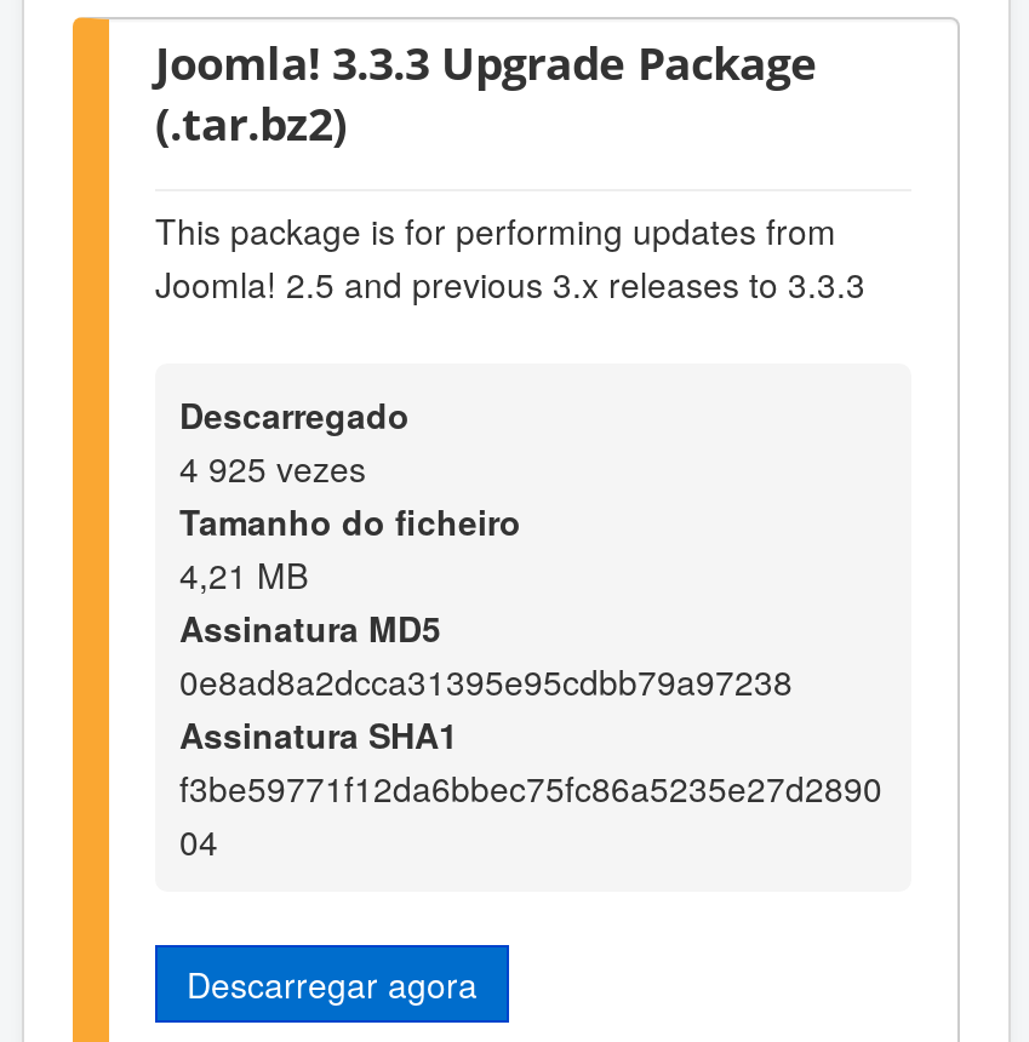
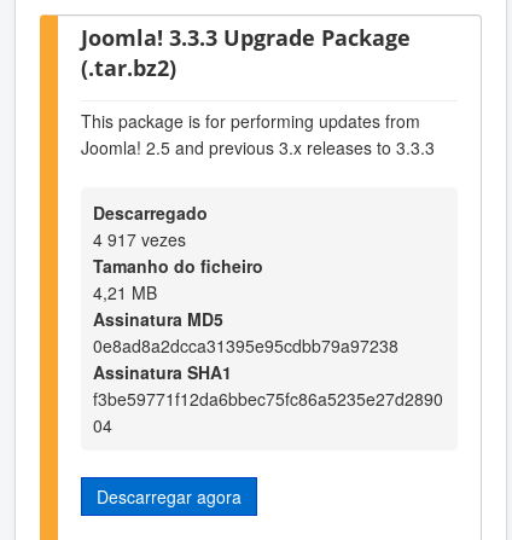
[179,444,366,493] 4 925 vezes -> [93,227,186,252] 4 917 vezes

